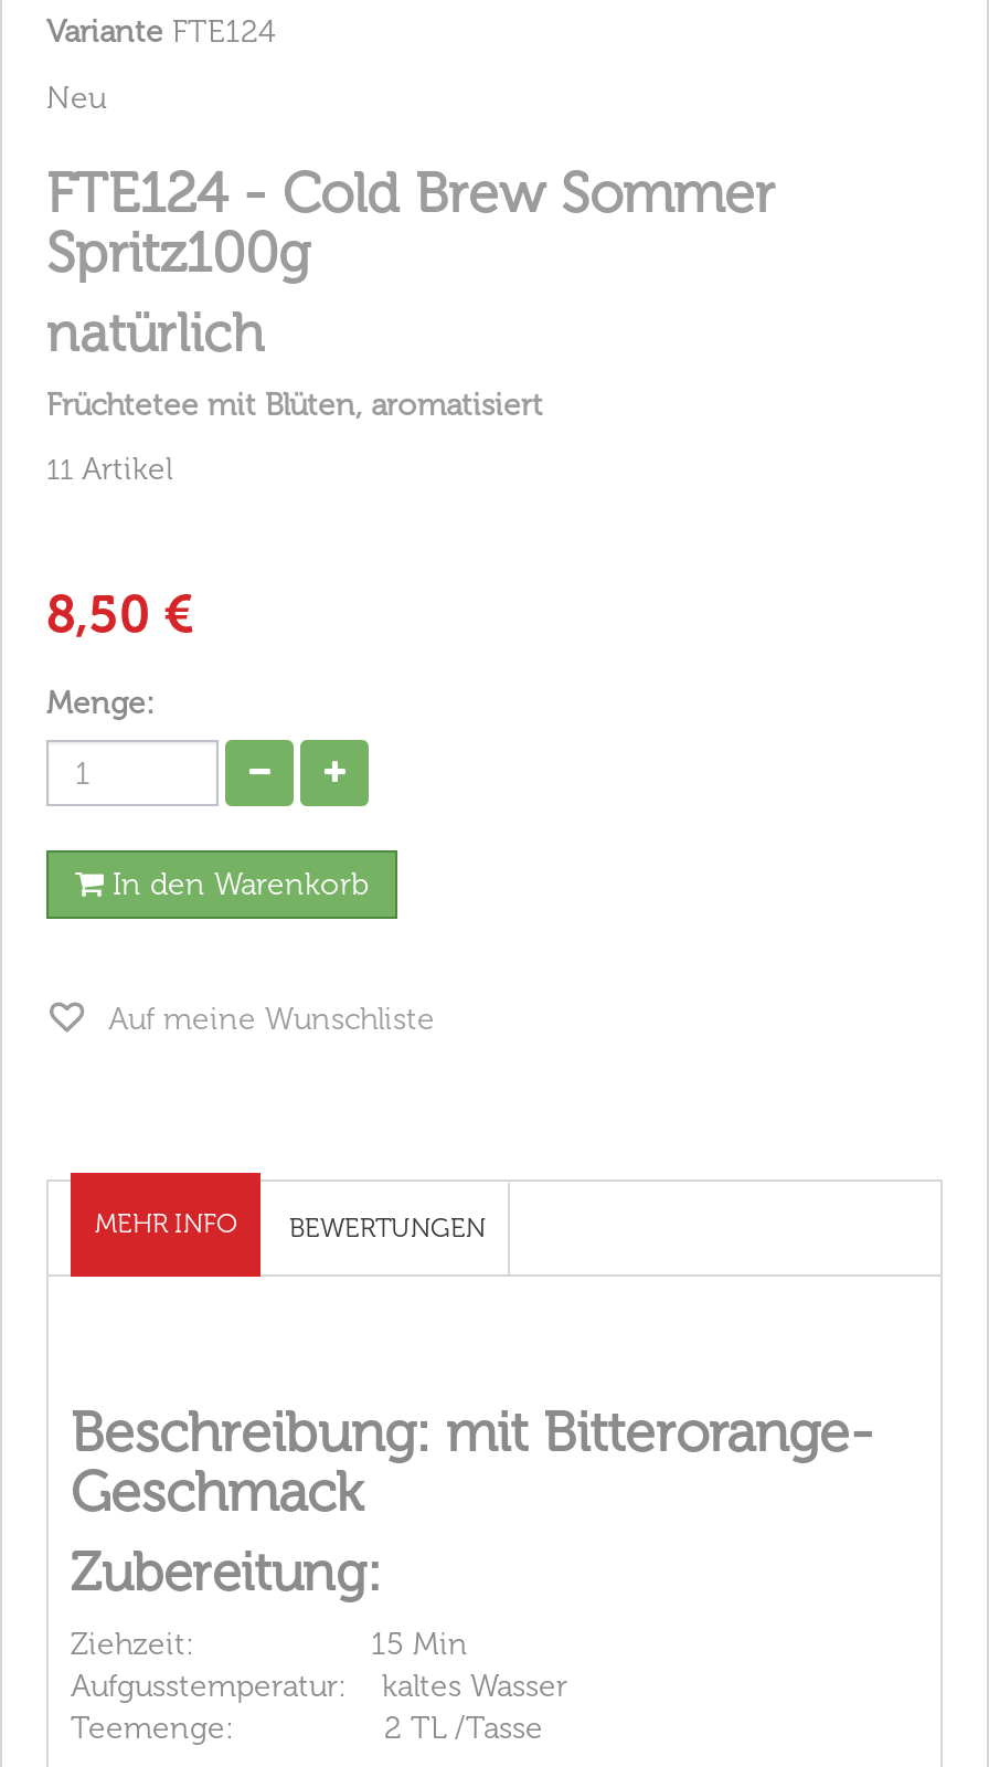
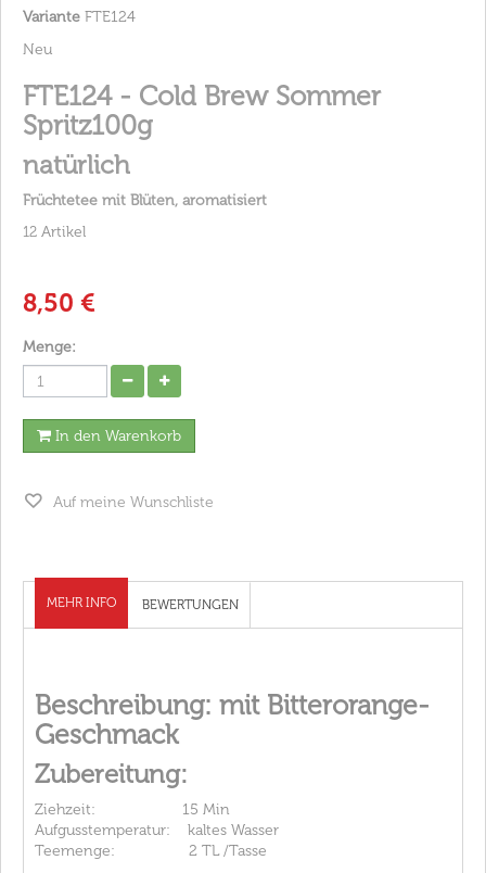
[46,451,172,488] 11 Artikel -> [23,223,86,241] 12 Artikel

